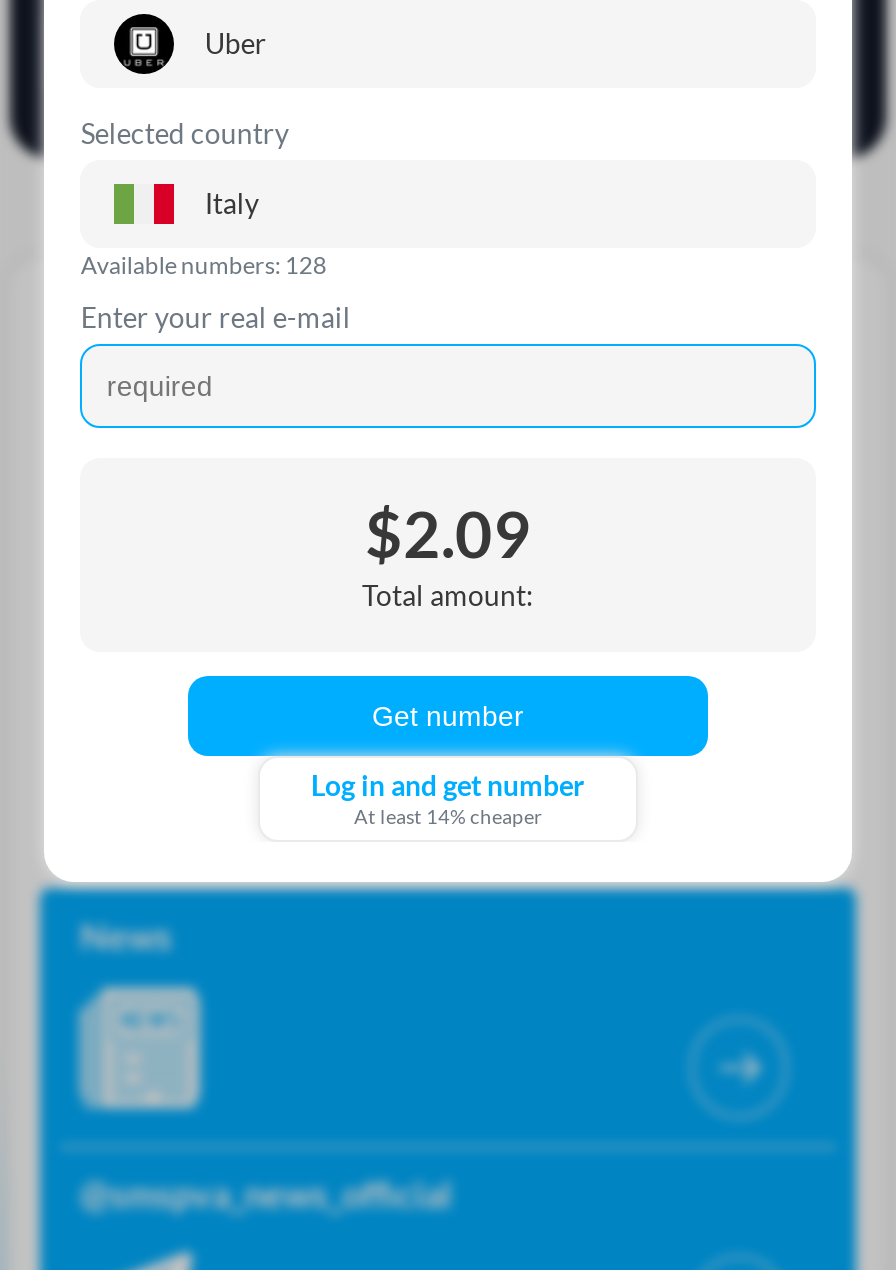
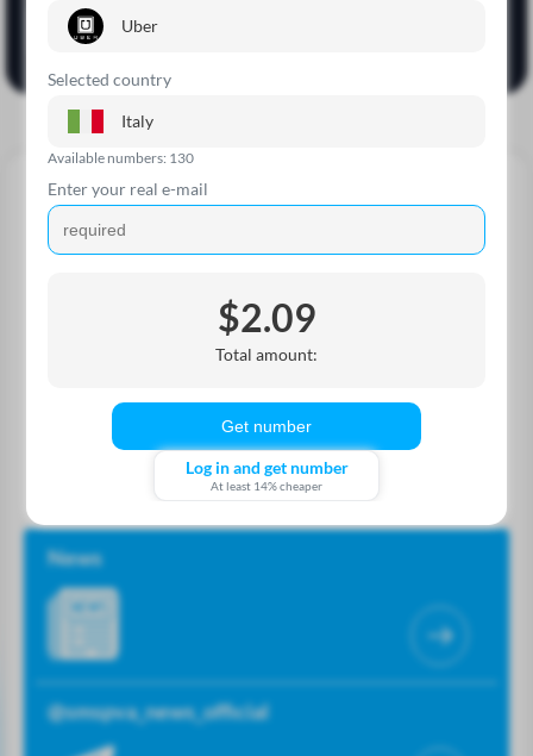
[81,249,327,279] Available numbers: 128 -> [48,148,194,166] Available numbers: 130

